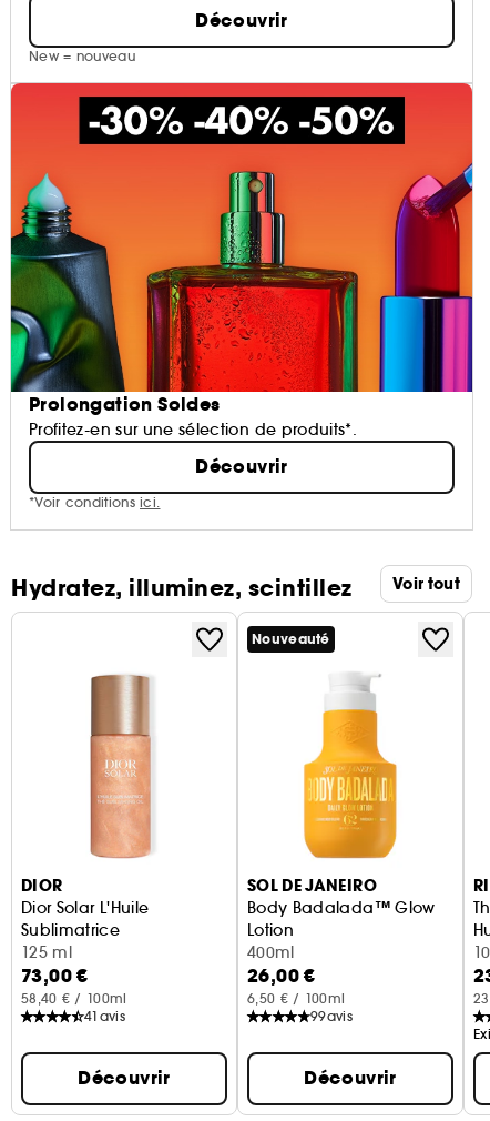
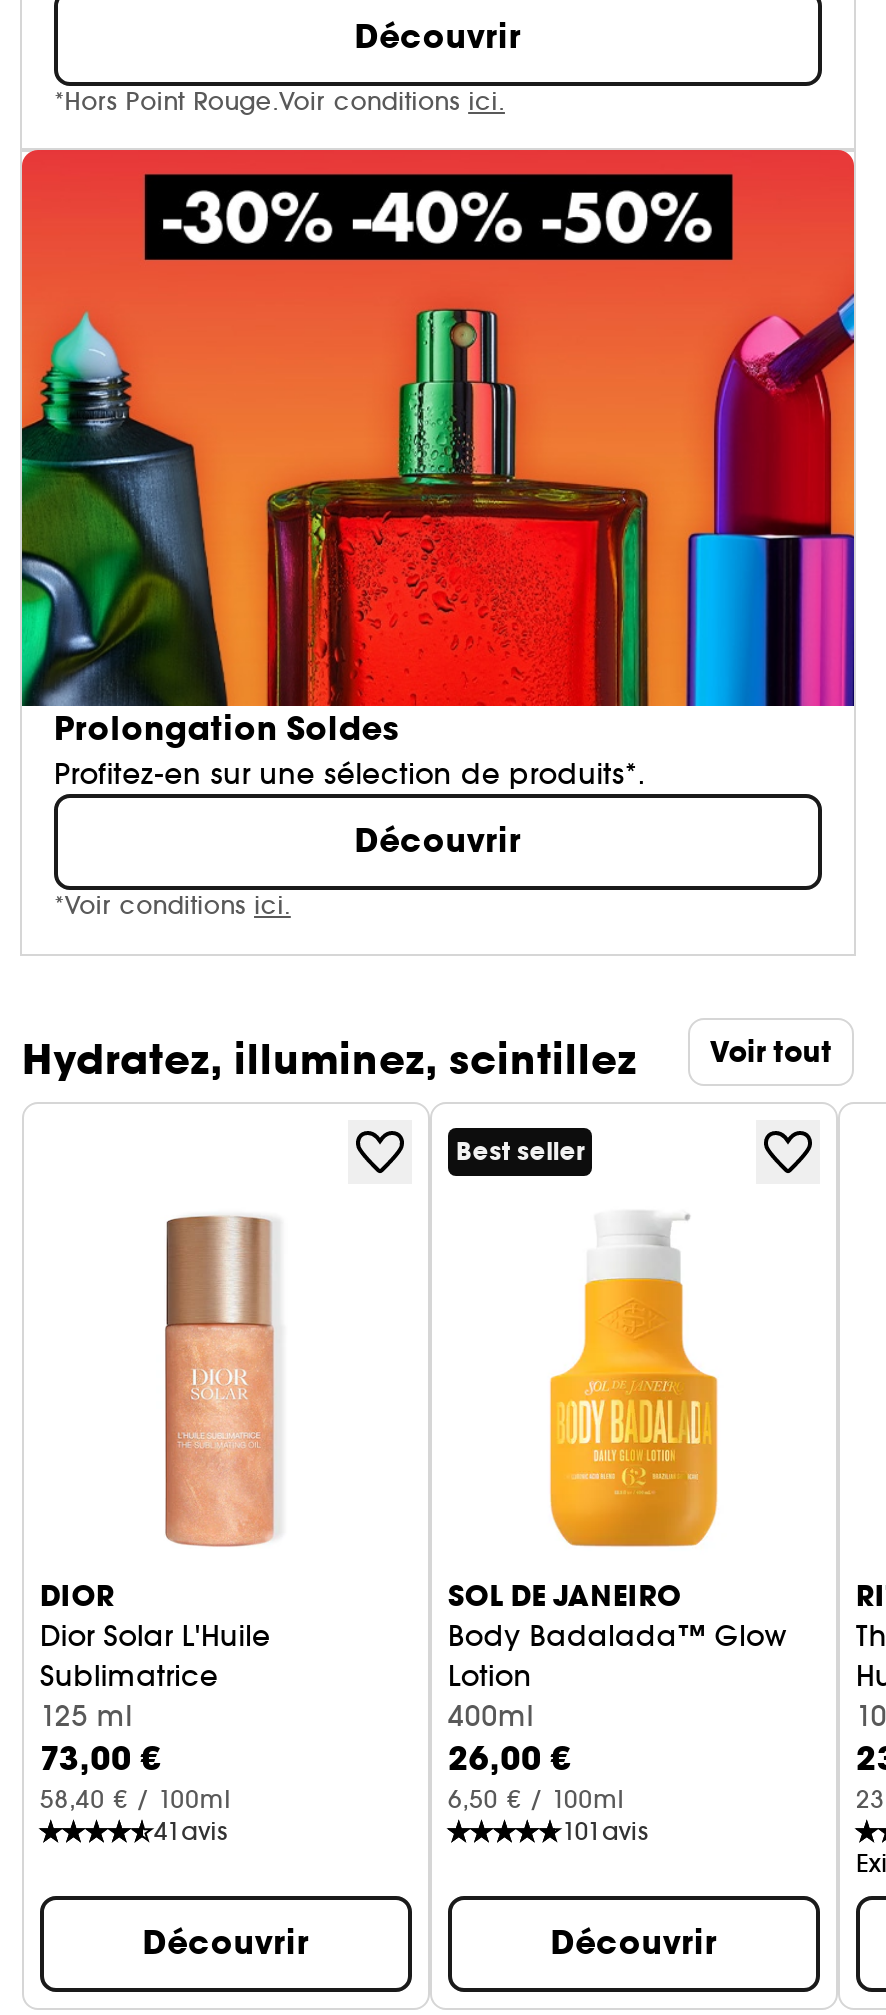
[29,48,135,65] New = nouveau -> [54,86,505,116] *Hors Point Rouge.Voir conditionsici.
[252,630,330,648] Nouveauté -> [456,1135,585,1167] Best seller
[310,1007,352,1024] 99 avis -> [562,1815,648,1845] 101 avis

